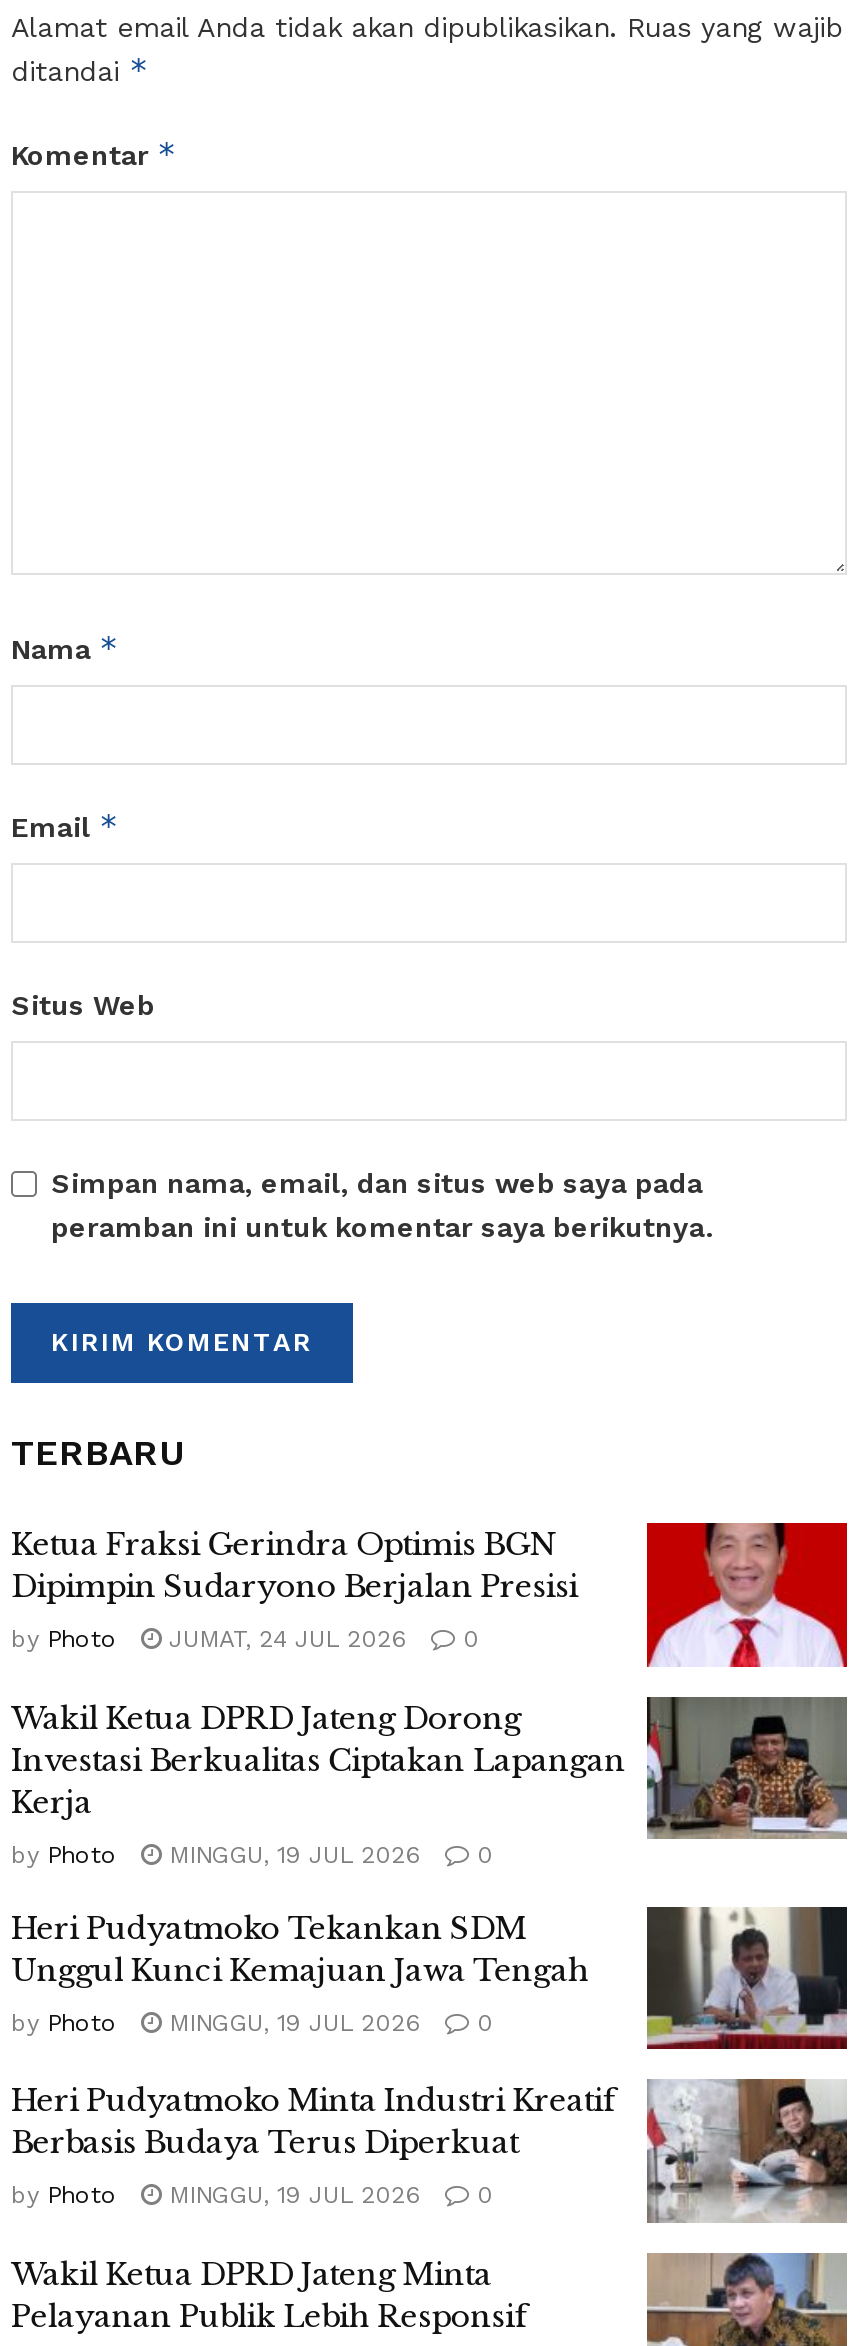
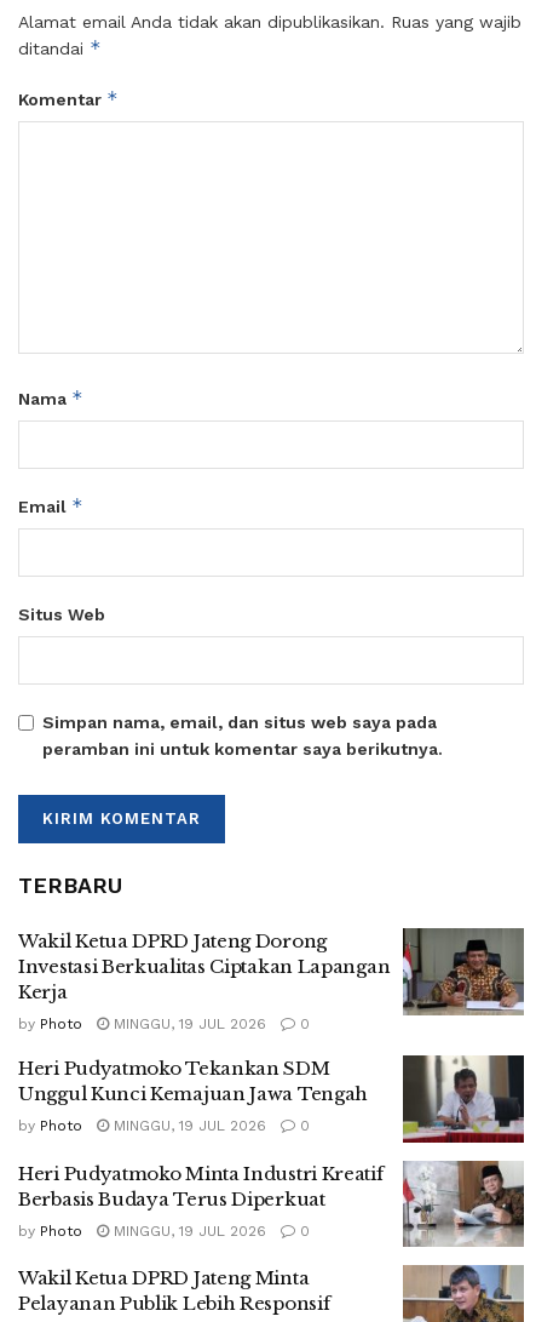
[11,1521,849,1669] [image] | Ketua Fraksi Gerindra Optimis BGN | Dipimpin Sudaryono Berjalan Presisi | by Photo | JUMAT, 24 JUL 2026 | 0 -> none

